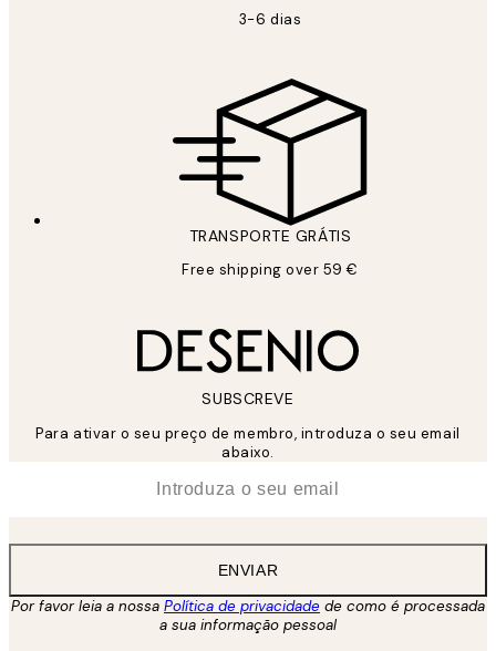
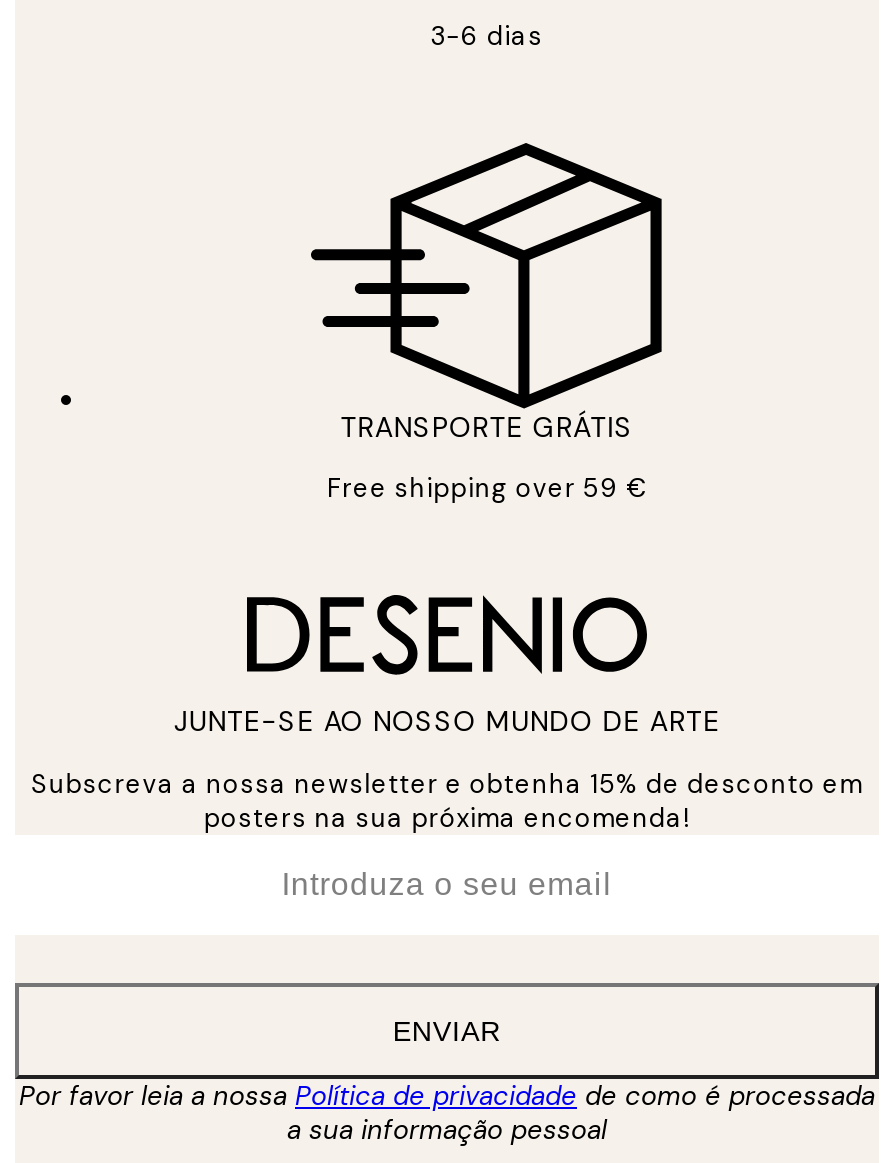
[202,389,294,409] SUBSCREVE -> [174,704,720,740] JUNTE-SE AO NOSSO MUNDO DE ARTE
[36,425,460,462] Para ativar o seu preço de membro, introduza o seu email | abaixo. -> [31,768,863,836] Subscreva a nossa newsletter e obtenha 15% de desconto em | posters na sua próxima encomenda!

